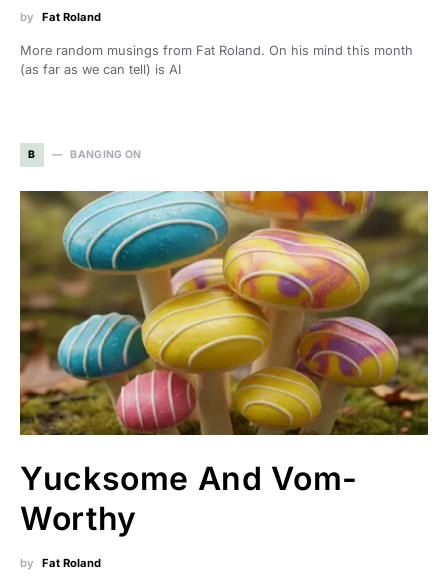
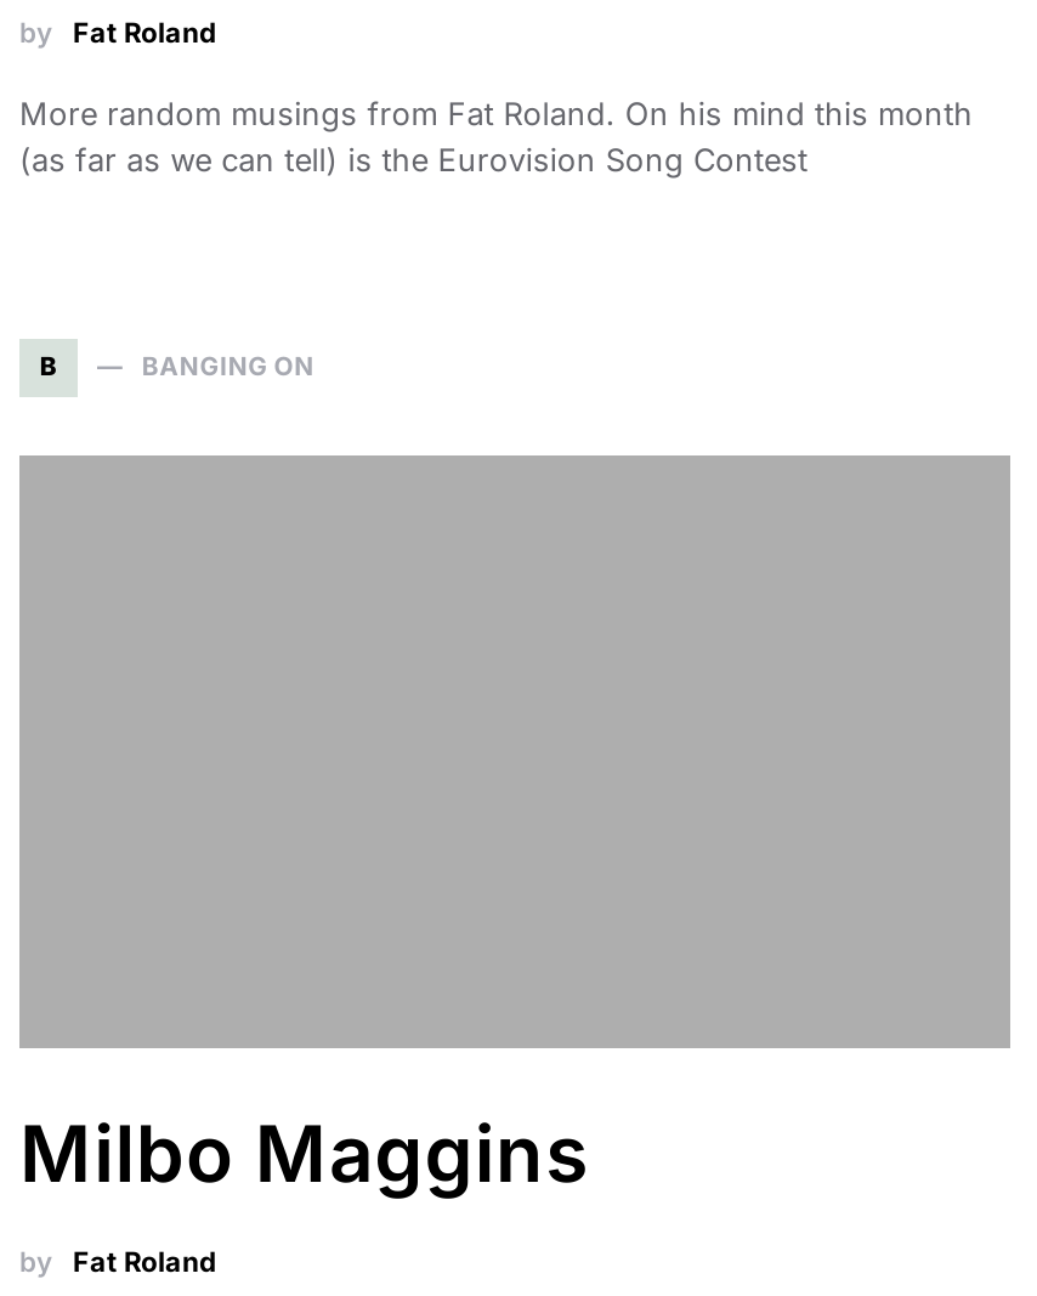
[20,62,181,77] (as far as we can tell) is AI -> [19,142,807,178] (as far as we can tell) is the Eurovision Song Contest
[20,190,428,435] [image] -> none
[20,459,358,538] Yucksome And Vom- | Worthy -> [19,1106,591,1201] Milbo Maggins

